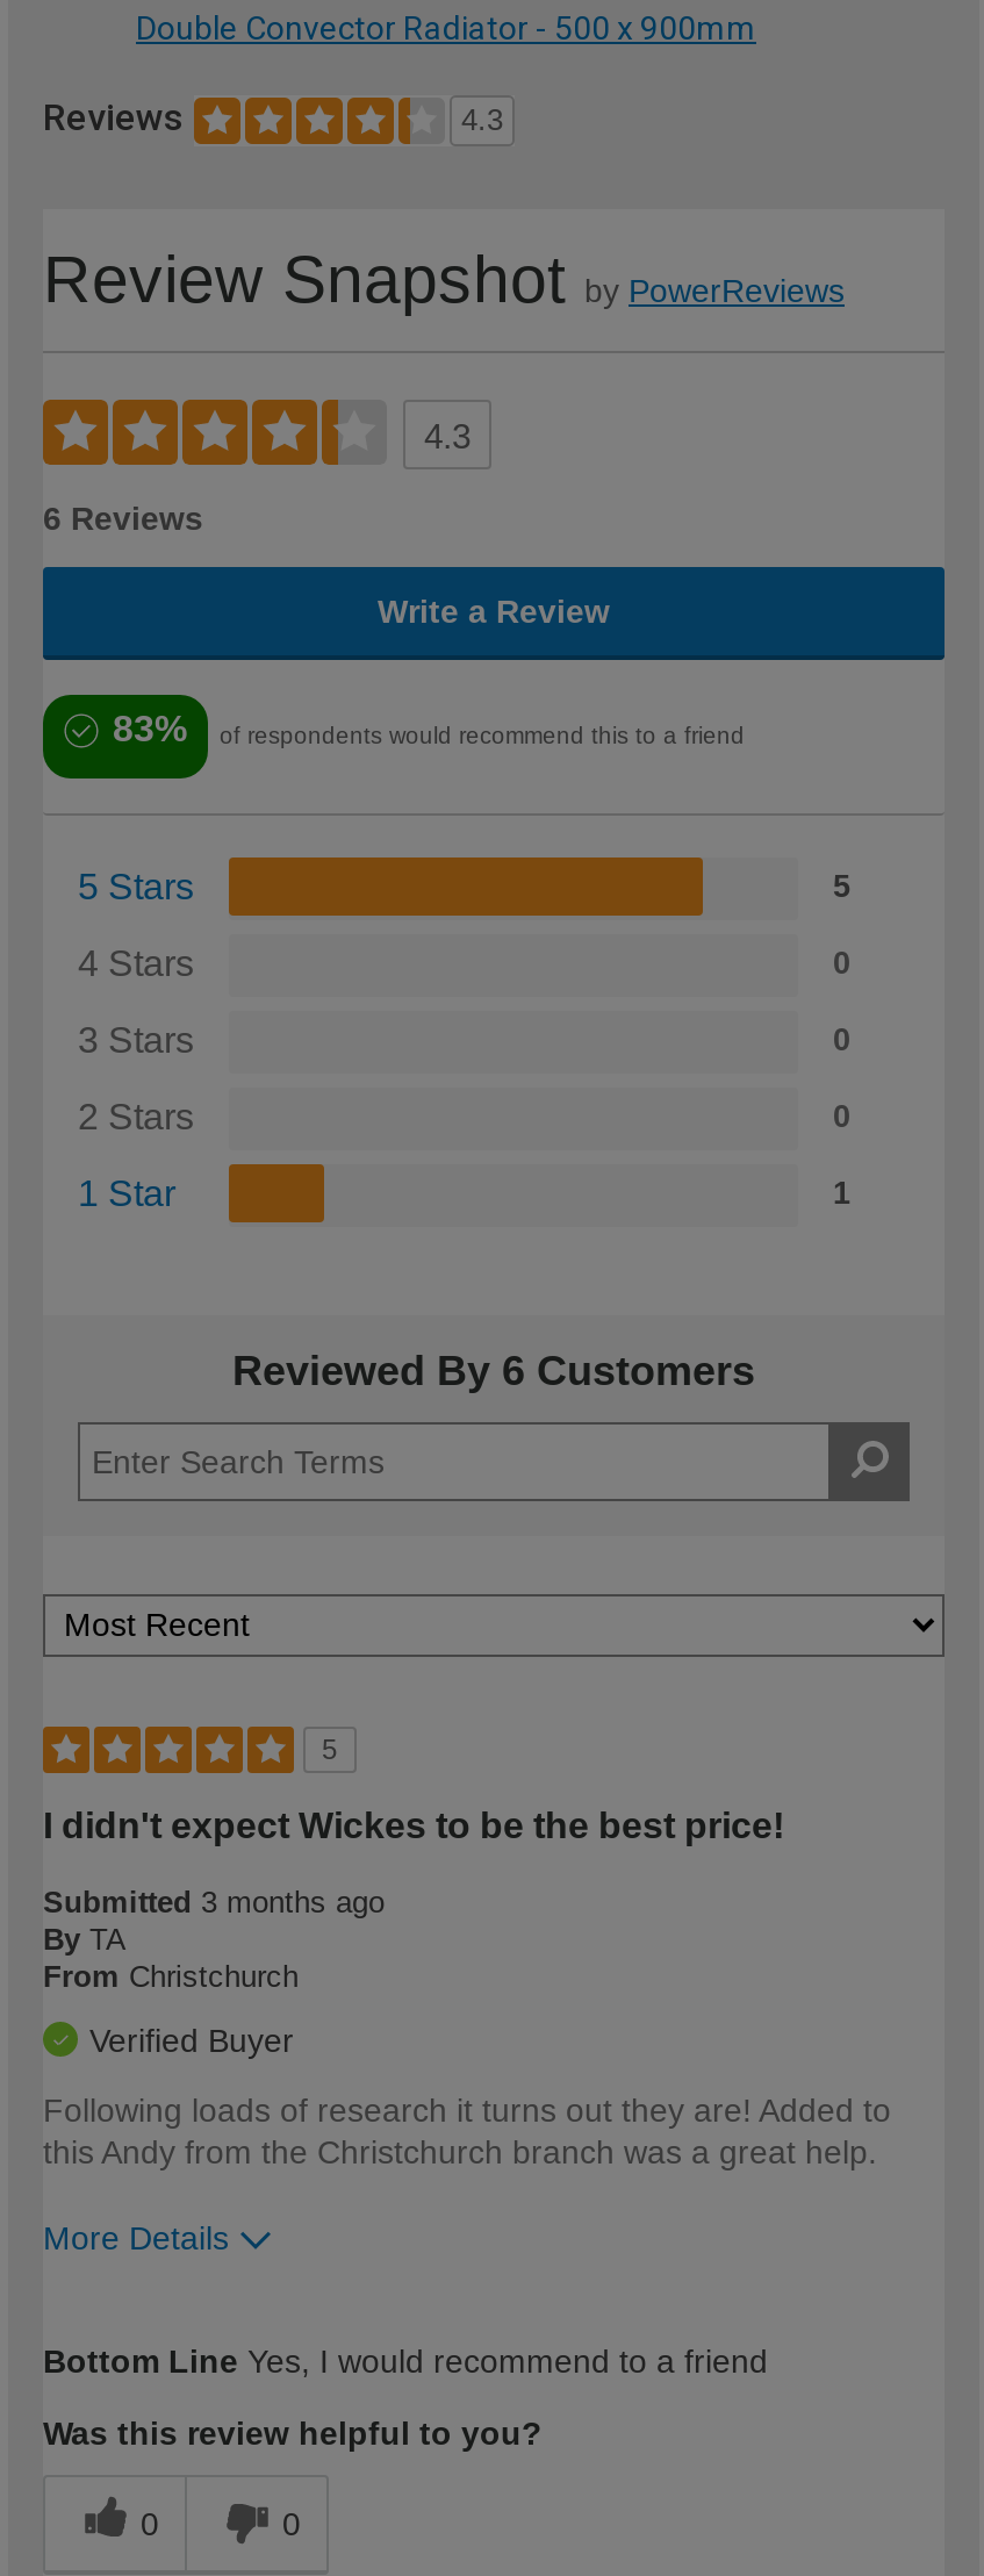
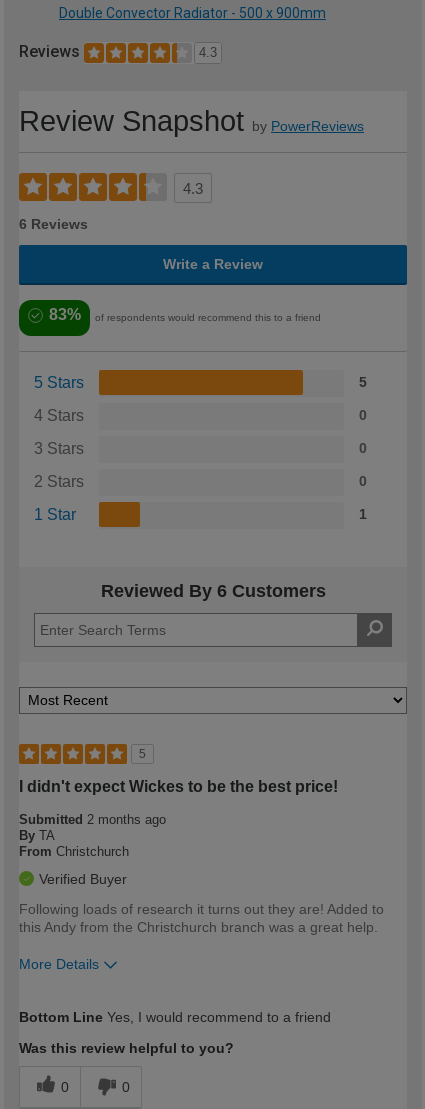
[43,1885,385,1920] Submitted 3 months ago -> [19,812,166,827] Submitted 2 months ago

